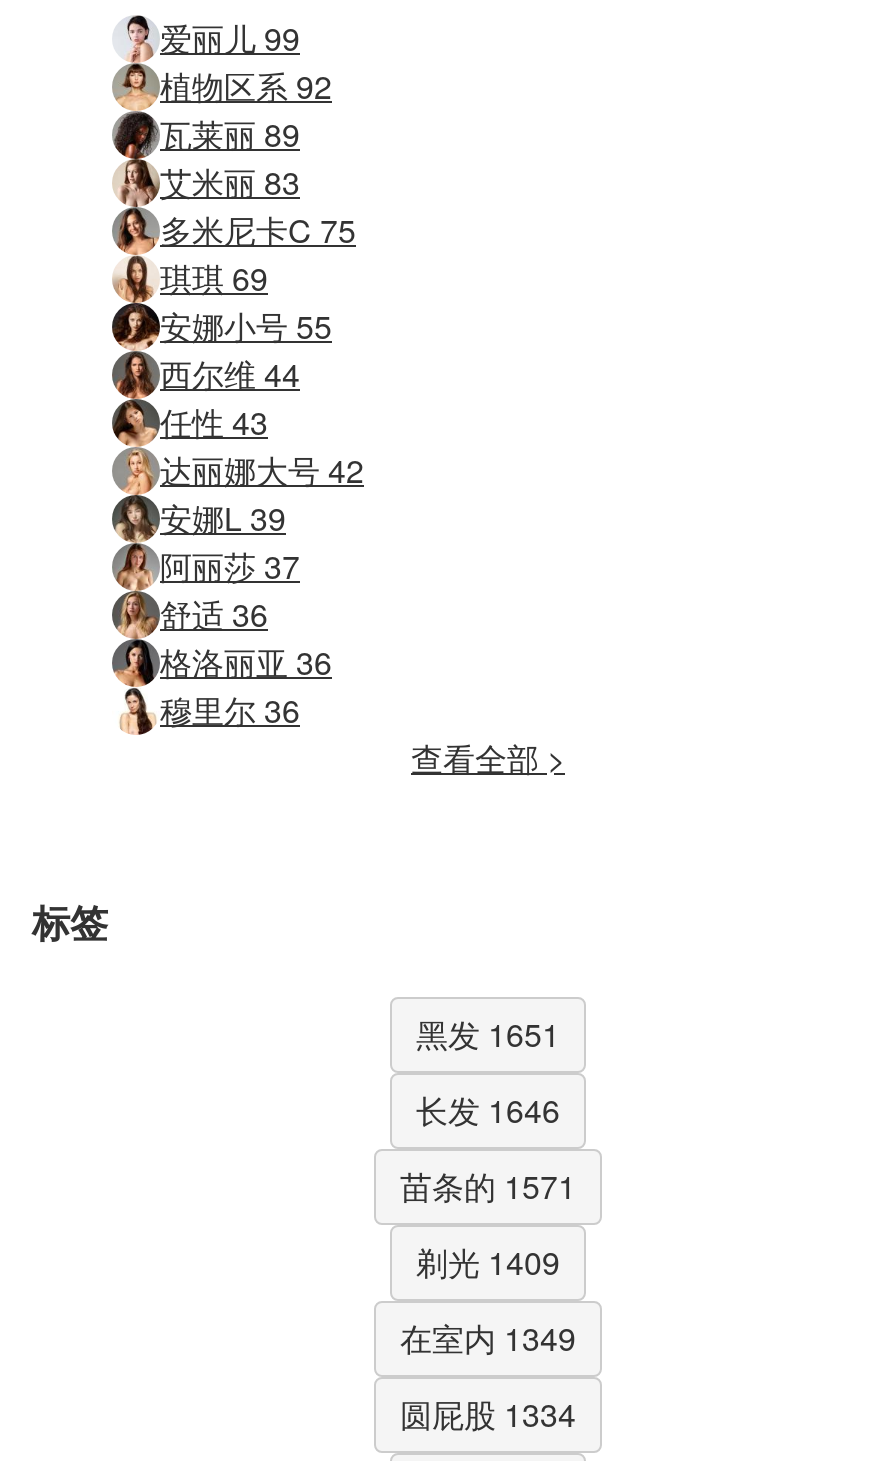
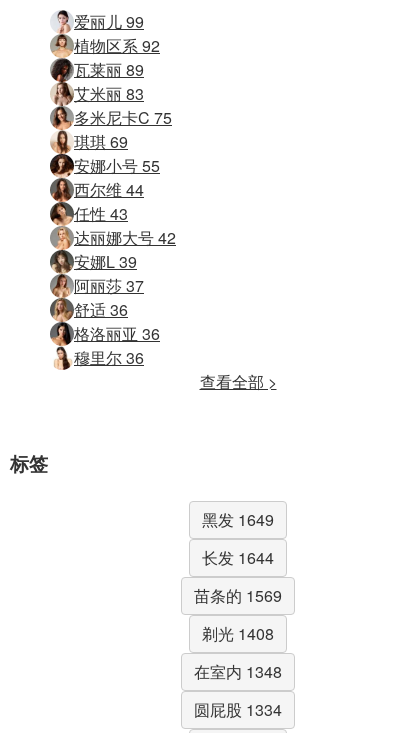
[416,1011,560,1057] 黑发 1651 -> [202,508,274,531] 黑发 1649
[416,1087,560,1133] 长发 1646 -> [202,546,274,569] 长发 1644
[400,1163,576,1209] 苗条的 1571 -> [194,584,282,607] 苗条的 1569
[416,1239,560,1285] 剃光 1409 -> [202,622,274,645] 剃光 1408
[400,1315,576,1361] 在室内 1349 -> [194,660,282,683] 在室内 1348

